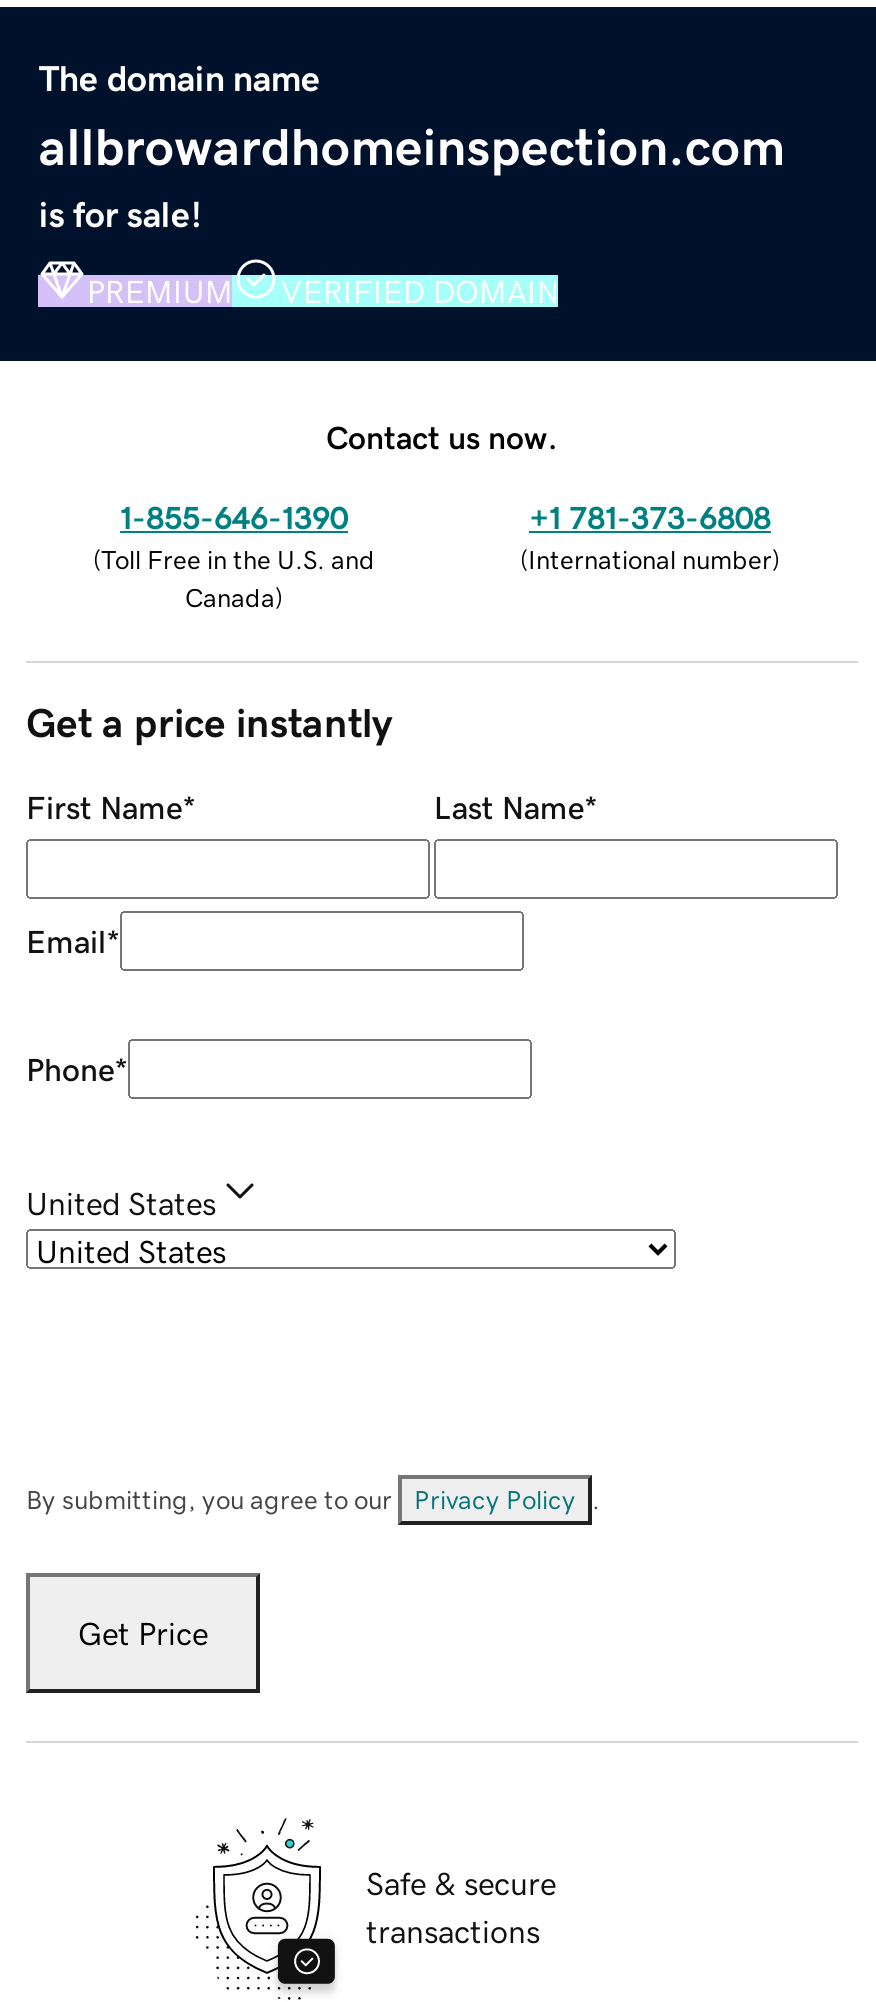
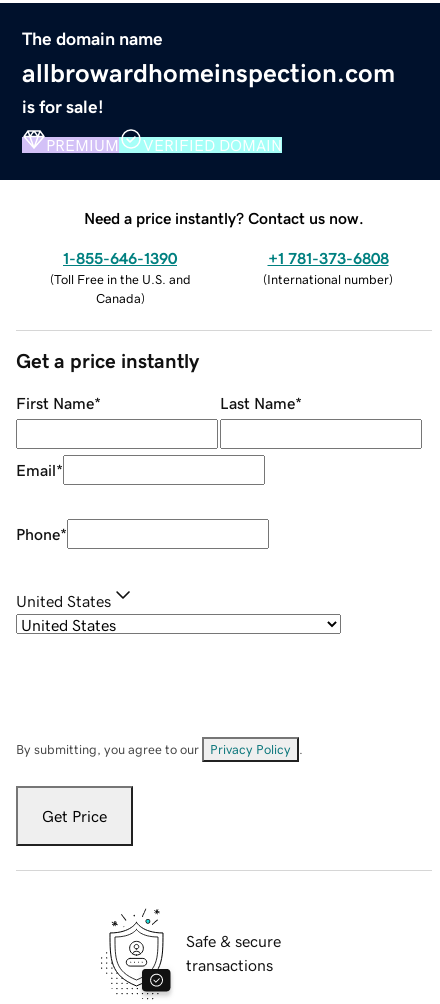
[326,420,558,452] Contact us now. -> [84,210,364,226] Need a price instantly? Contact us now.

